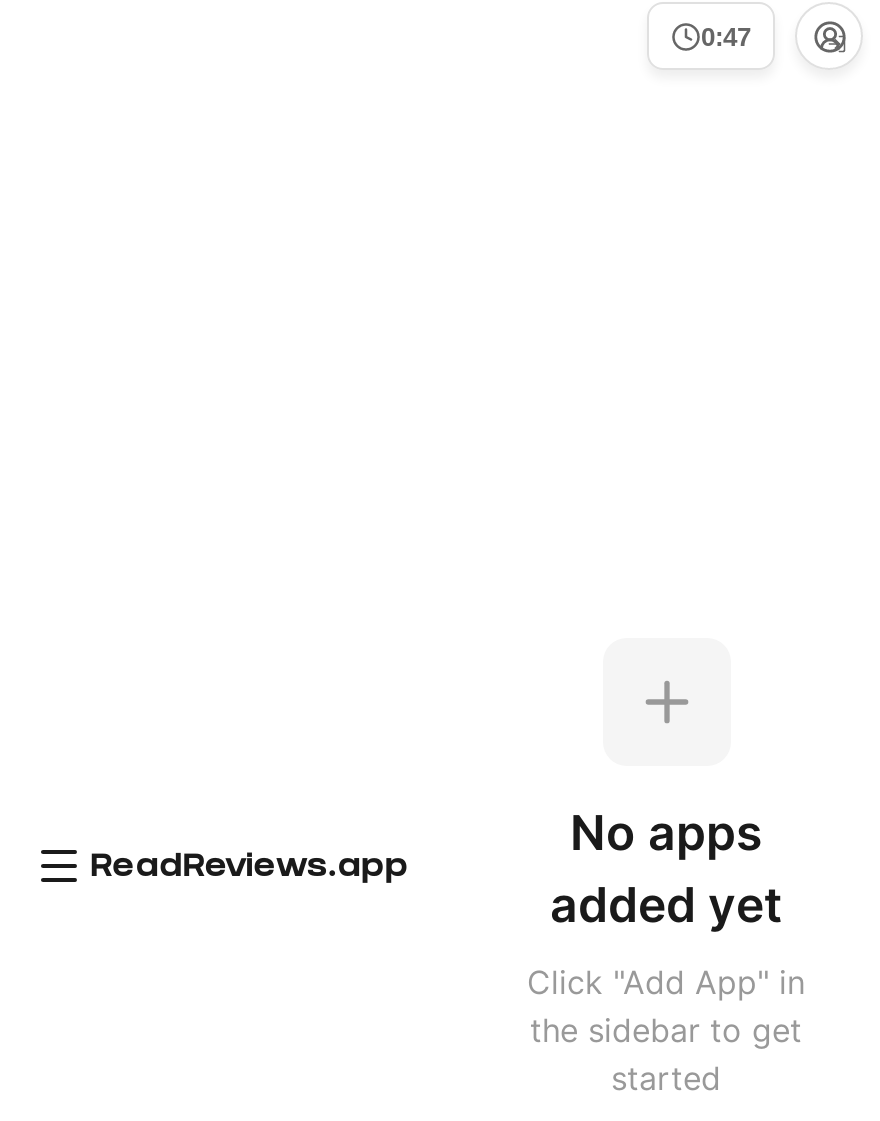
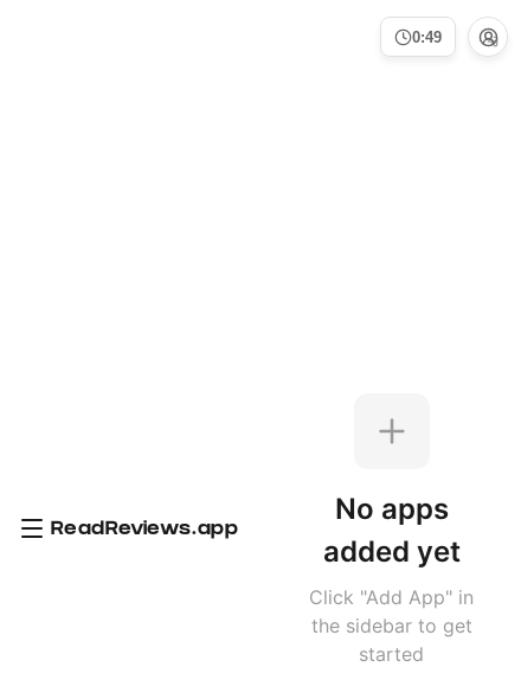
[701,21,751,51] 0:47 -> [412,28,442,46] 0:49

